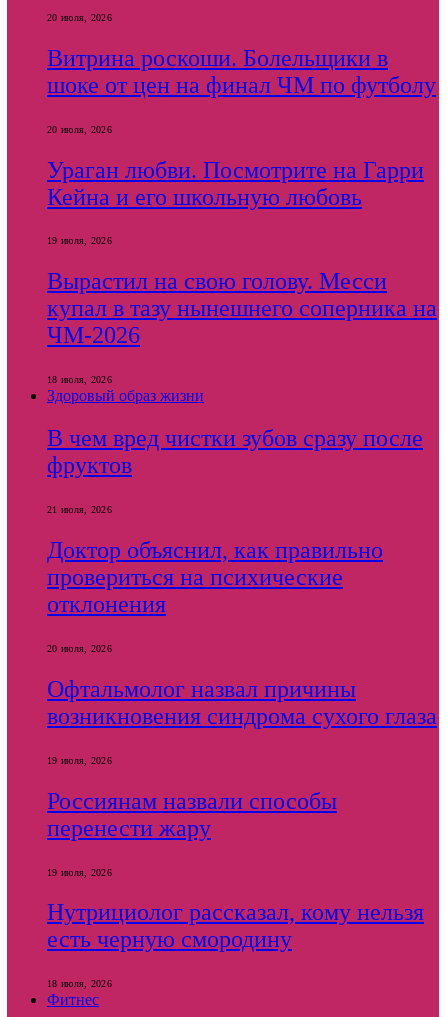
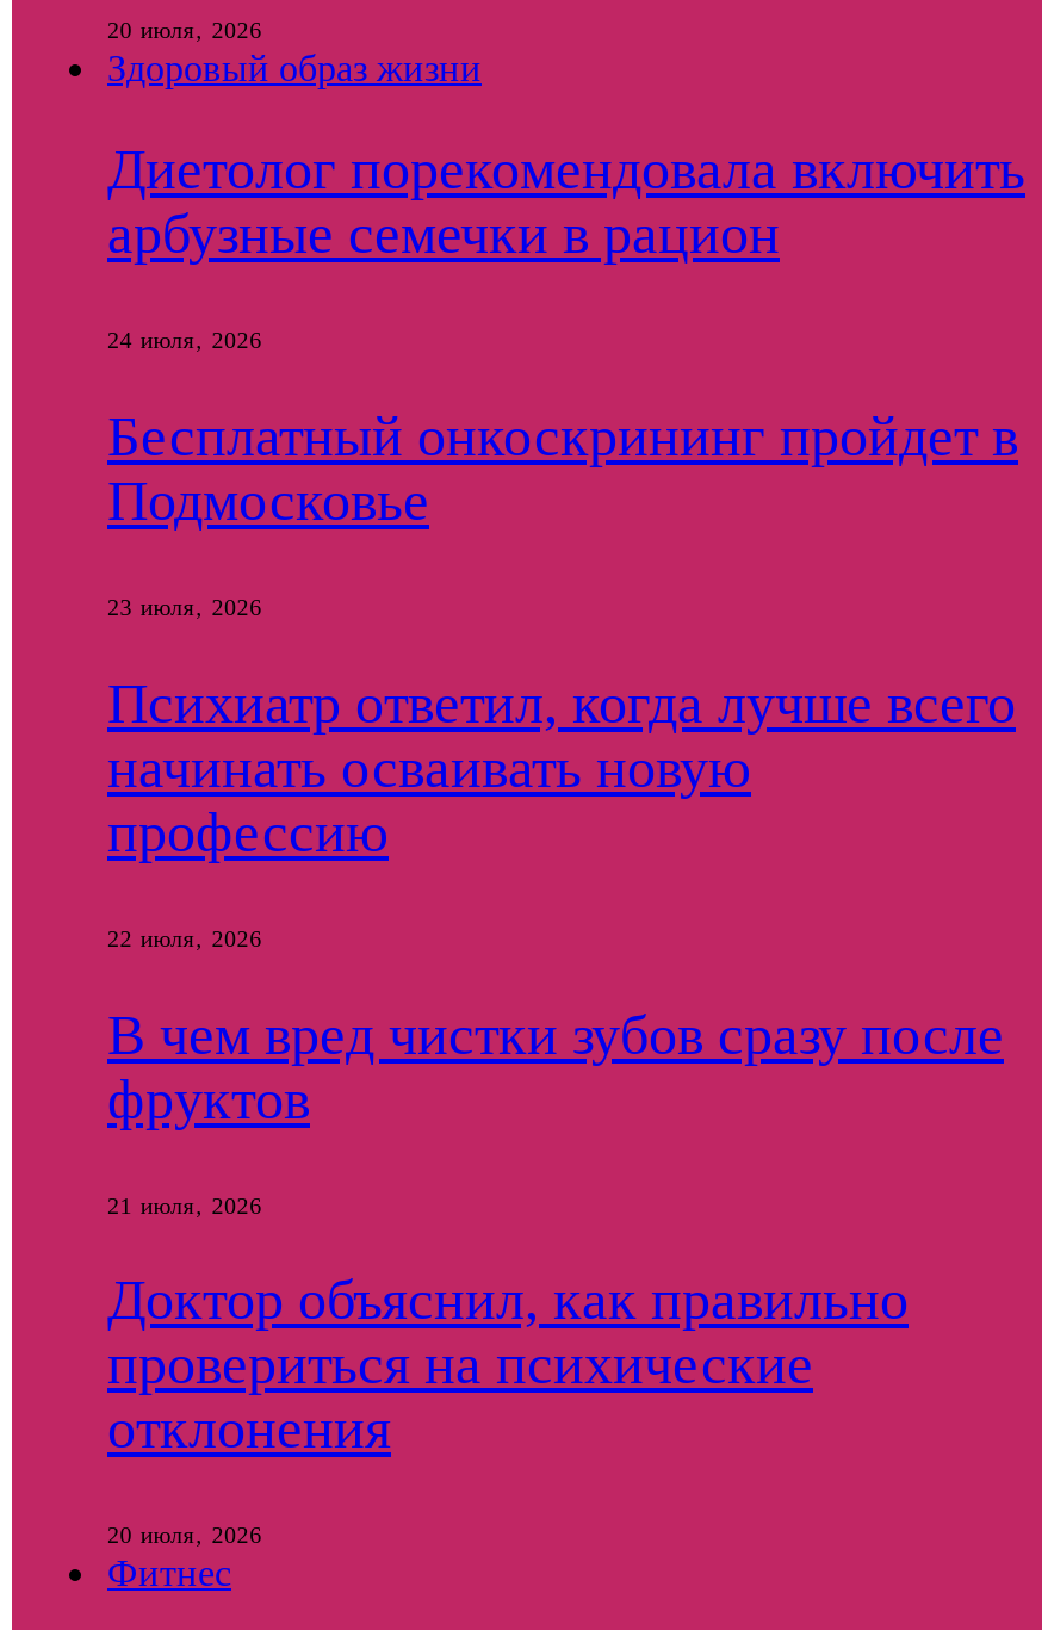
[47,45,437,385] Витрина роскоши. Болельщики в | шоке от цен на финал ЧМ по футболу | 20 июля, 2026 | Ураган любви. Посмотрите на Гарри | Кейна и его школьную любовь | 19 июля, 2026 | Вырастил на свою голову. Месси | купал в тазу нынешнего соперника на | ЧМ-2026 | 18 июля, 2026 -> none
moved [47,387,204,404] -> [107,48,482,89]: Здоровый образ жизни
none -> [107,139,1025,951] Диетолог порекомендовала включить | арбузные семечки в рацион | 24 июля, 2026 | Бесплатный онкоскрининг пройдет в | Подмосковье | 23 июля, 2026 | Психиатр ответил, когда лучше всего | начинать осваивать новую | профессию | 22 июля, 2026
[47,676,437,989] Офтальмолог назвал причины | возникновения синдрома сухого глаза | 19 июля, 2026 | Россиянам назвали способы | перенести жару | 19 июля, 2026 | Нутрициолог рассказал, кому нельзя | есть черную смородину | 18 июля, 2026 -> none

